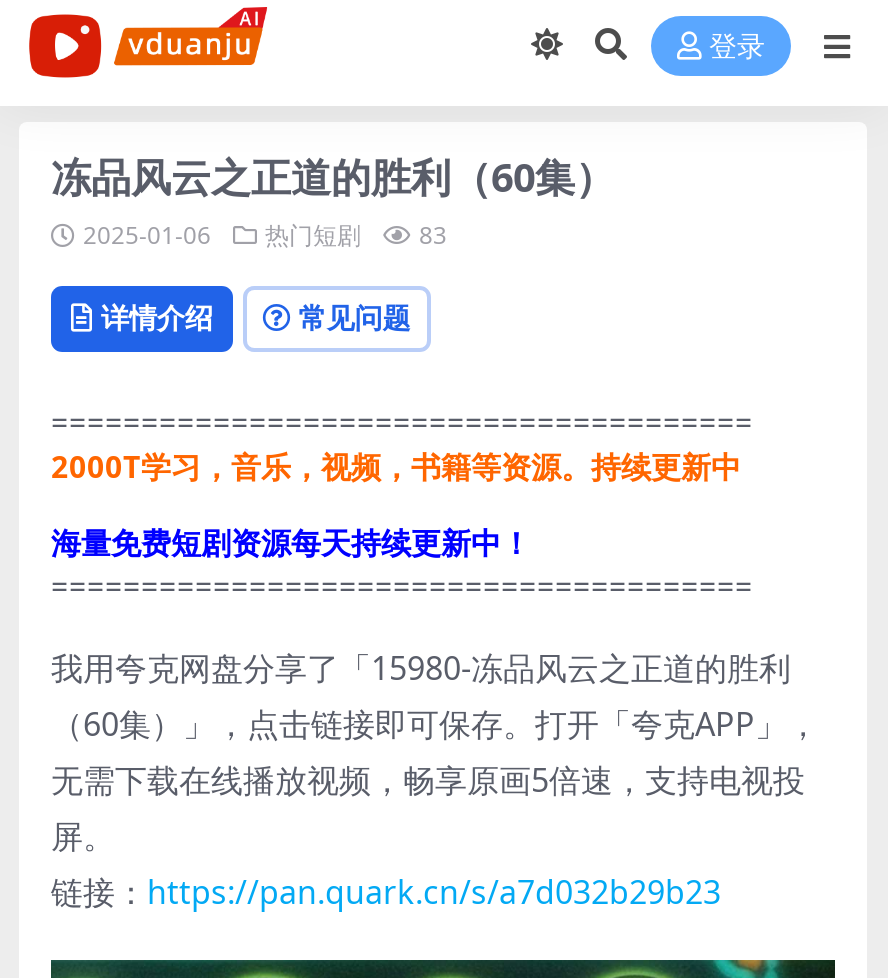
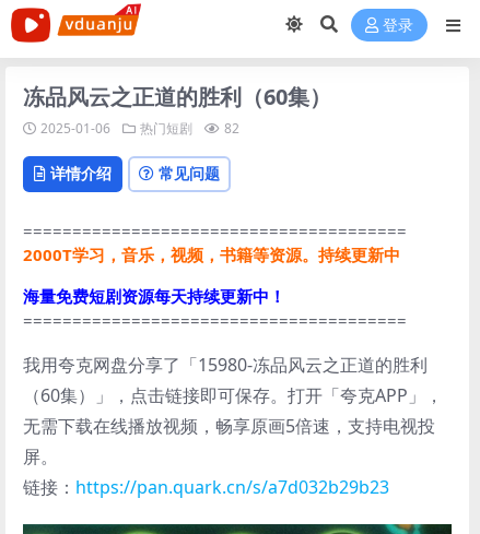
[83,218,447,252] 2025-01-06 热门短剧 83 -> [40,119,239,138] 2025-01-06 热门短剧 82

